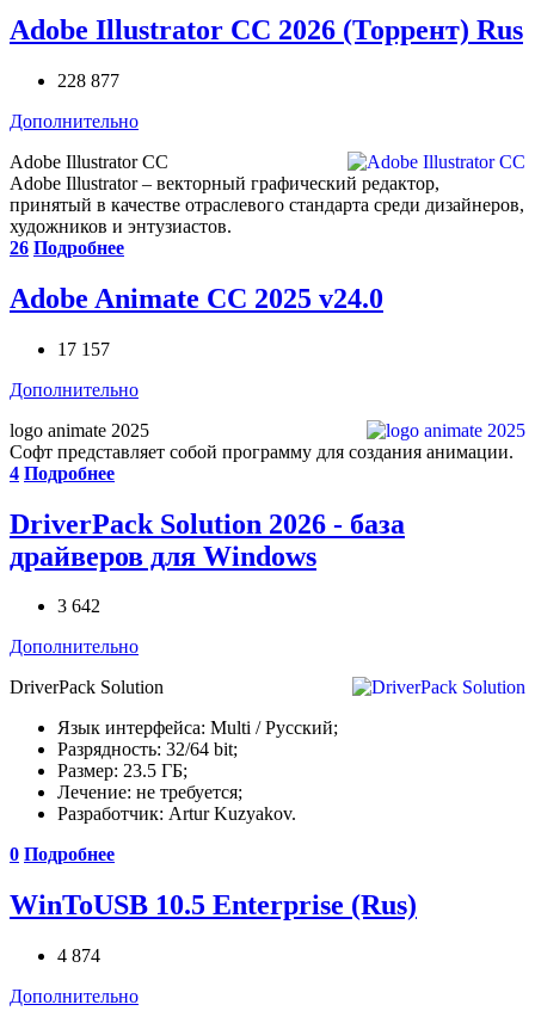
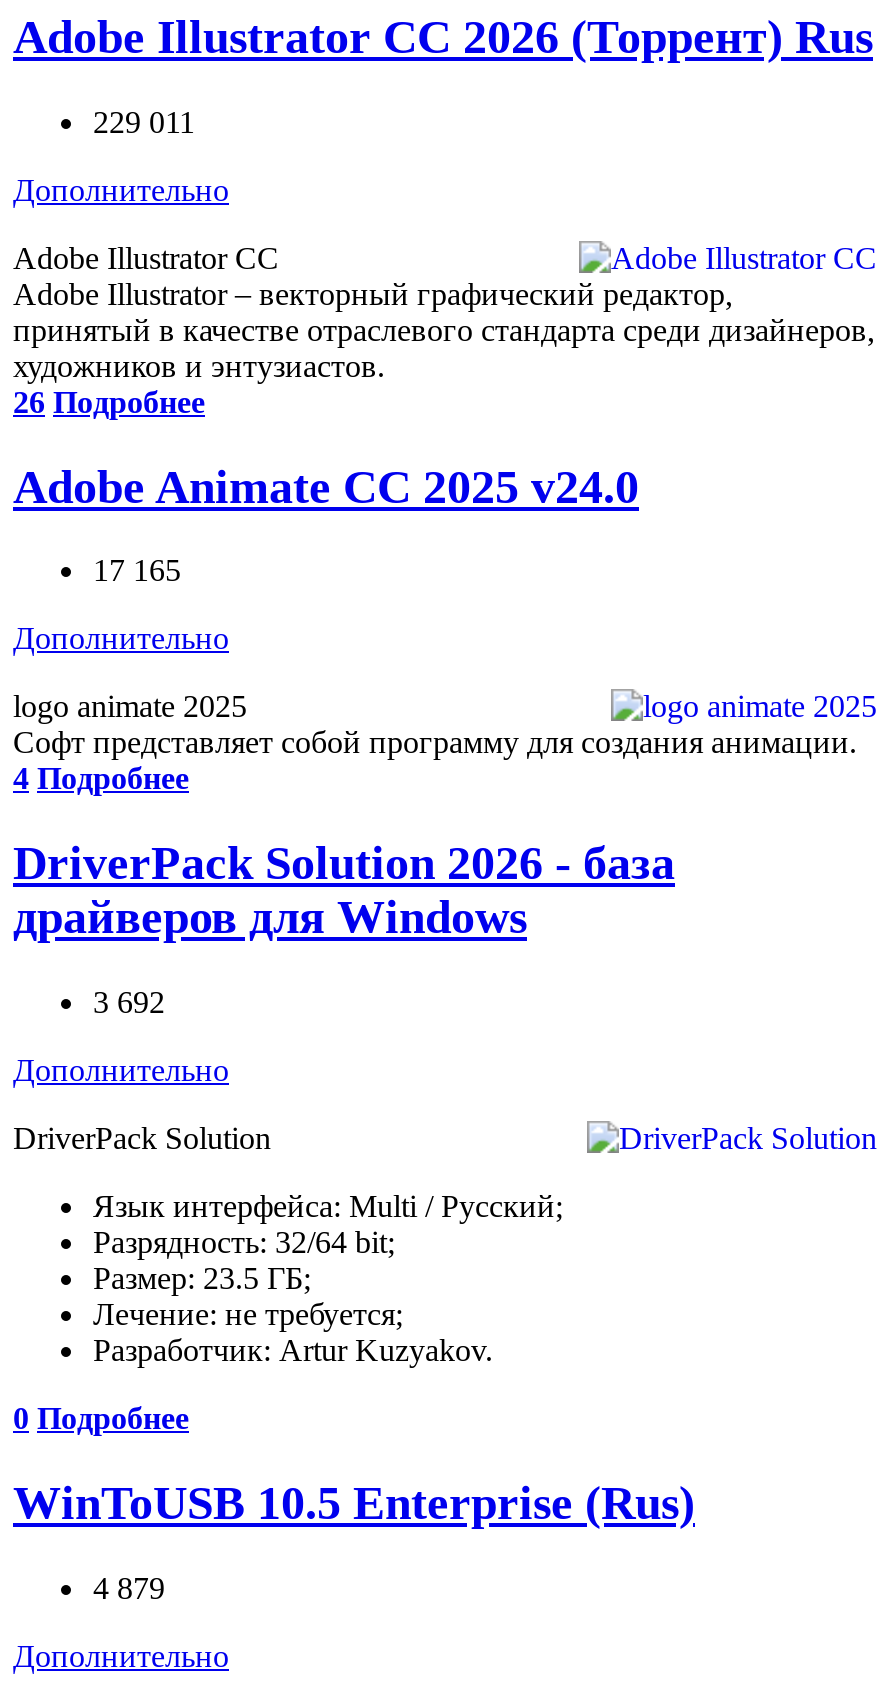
[57,70,119,90] 228 877 -> [93,105,195,139] 229 011
[57,339,110,359] 17 157 -> [93,554,181,588] 17 165
[57,596,100,616] 3 642 -> [93,986,165,1020] 3 692
[57,946,100,966] 4 874 -> [93,1571,165,1605] 4 879

